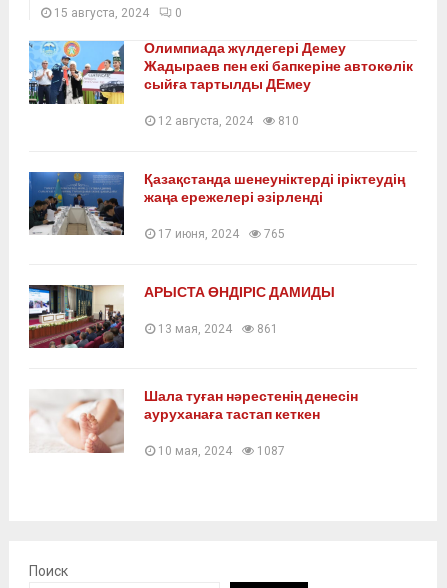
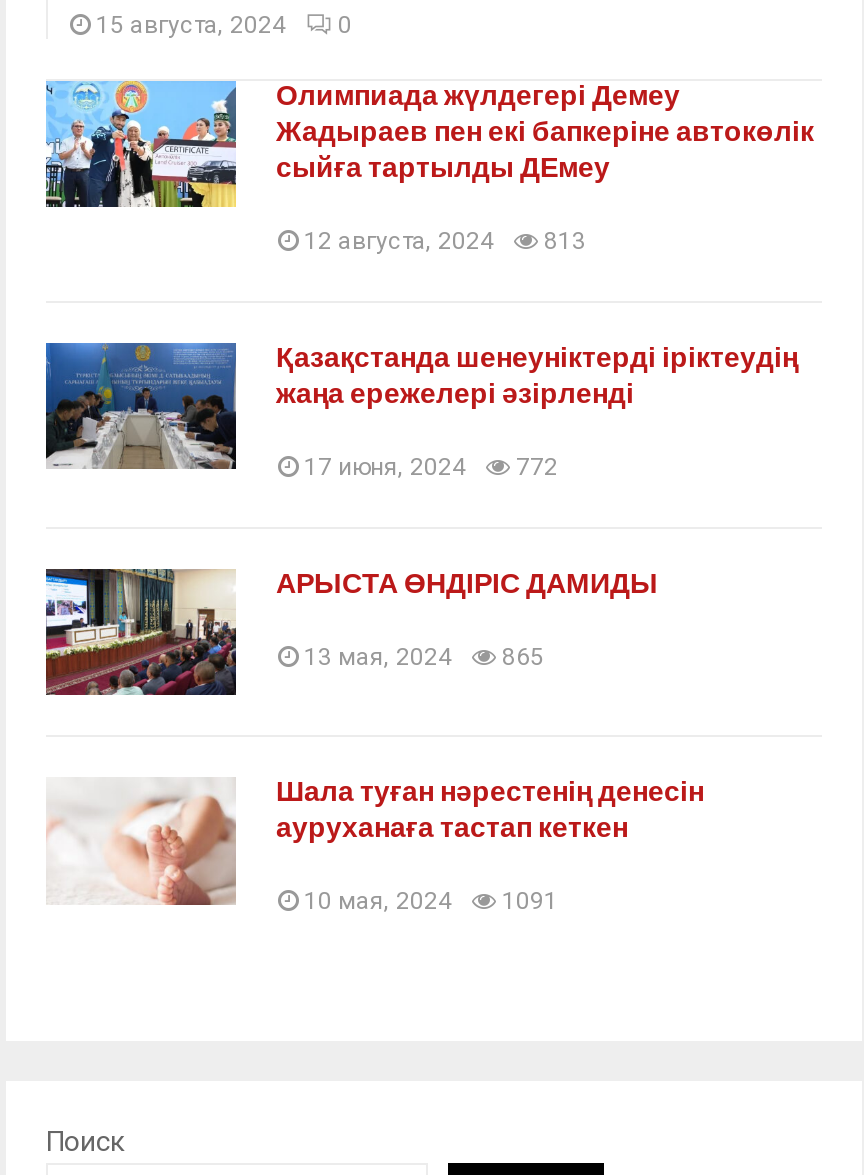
[158,114,299,128] 12 августа, 2024 810 -> [304,227,586,255] 12 августа, 2024 813
[158,227,285,241] 17 июня, 2024 765 -> [304,453,558,481] 17 июня, 2024 772
[158,322,278,336] 13 мая, 2024 861 -> [304,643,544,671] 13 мая, 2024 865
[158,444,285,458] 10 мая, 2024 1087 -> [304,888,558,916] 10 мая, 2024 1091

